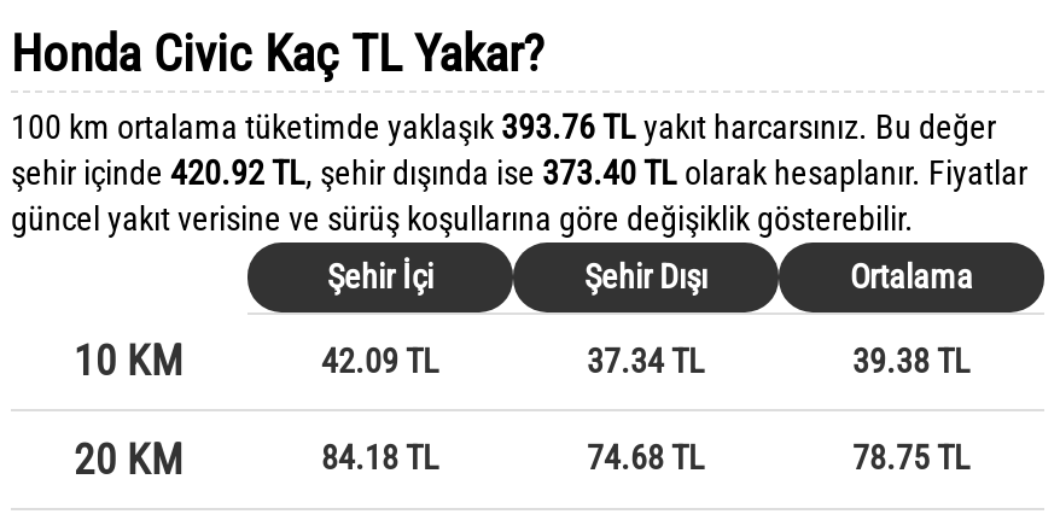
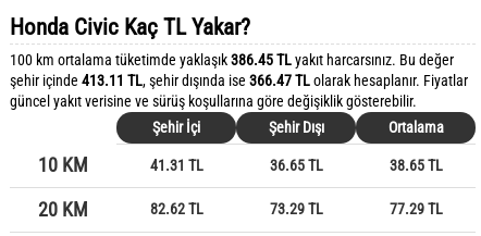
[11,107,996,146] 100 km ortalama tüketimde yaklaşık 393.76 TL yakıt harcarsınız. Bu değer -> [10,51,454,69] 100 km ortalama tüketimde yaklaşık 386.45 TL yakıt harcarsınız. Bu değer
[11,153,1027,192] şehir içinde 420.92 TL, şehir dışında ise 373.40 TL olarak hesaplanır. Fiyatlar -> [10,72,468,89] şehir içinde 413.11 TL, şehir dışında ise 366.47 TL olarak hesaplanır. Fiyatlar
[321,341,439,380] 42.09 TL -> [150,157,203,174] 41.31 TL
[587,341,705,380] 37.34 TL -> [269,157,323,174] 36.65 TL
[852,341,971,380] 39.38 TL -> [389,157,442,174] 38.65 TL
[321,438,439,477] 84.18 TL -> [150,200,203,218] 82.62 TL
[587,438,705,477] 74.68 TL -> [269,200,323,218] 73.29 TL
[852,438,971,477] 78.75 TL -> [389,200,442,218] 77.29 TL

